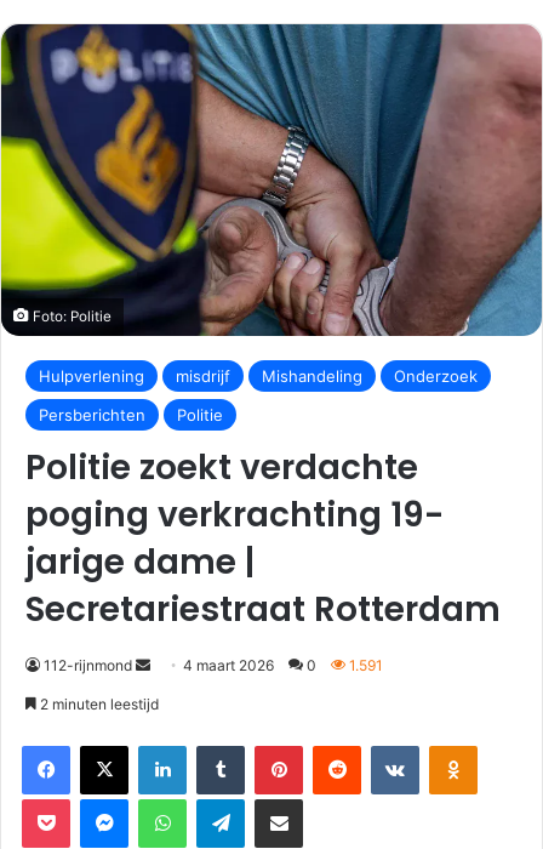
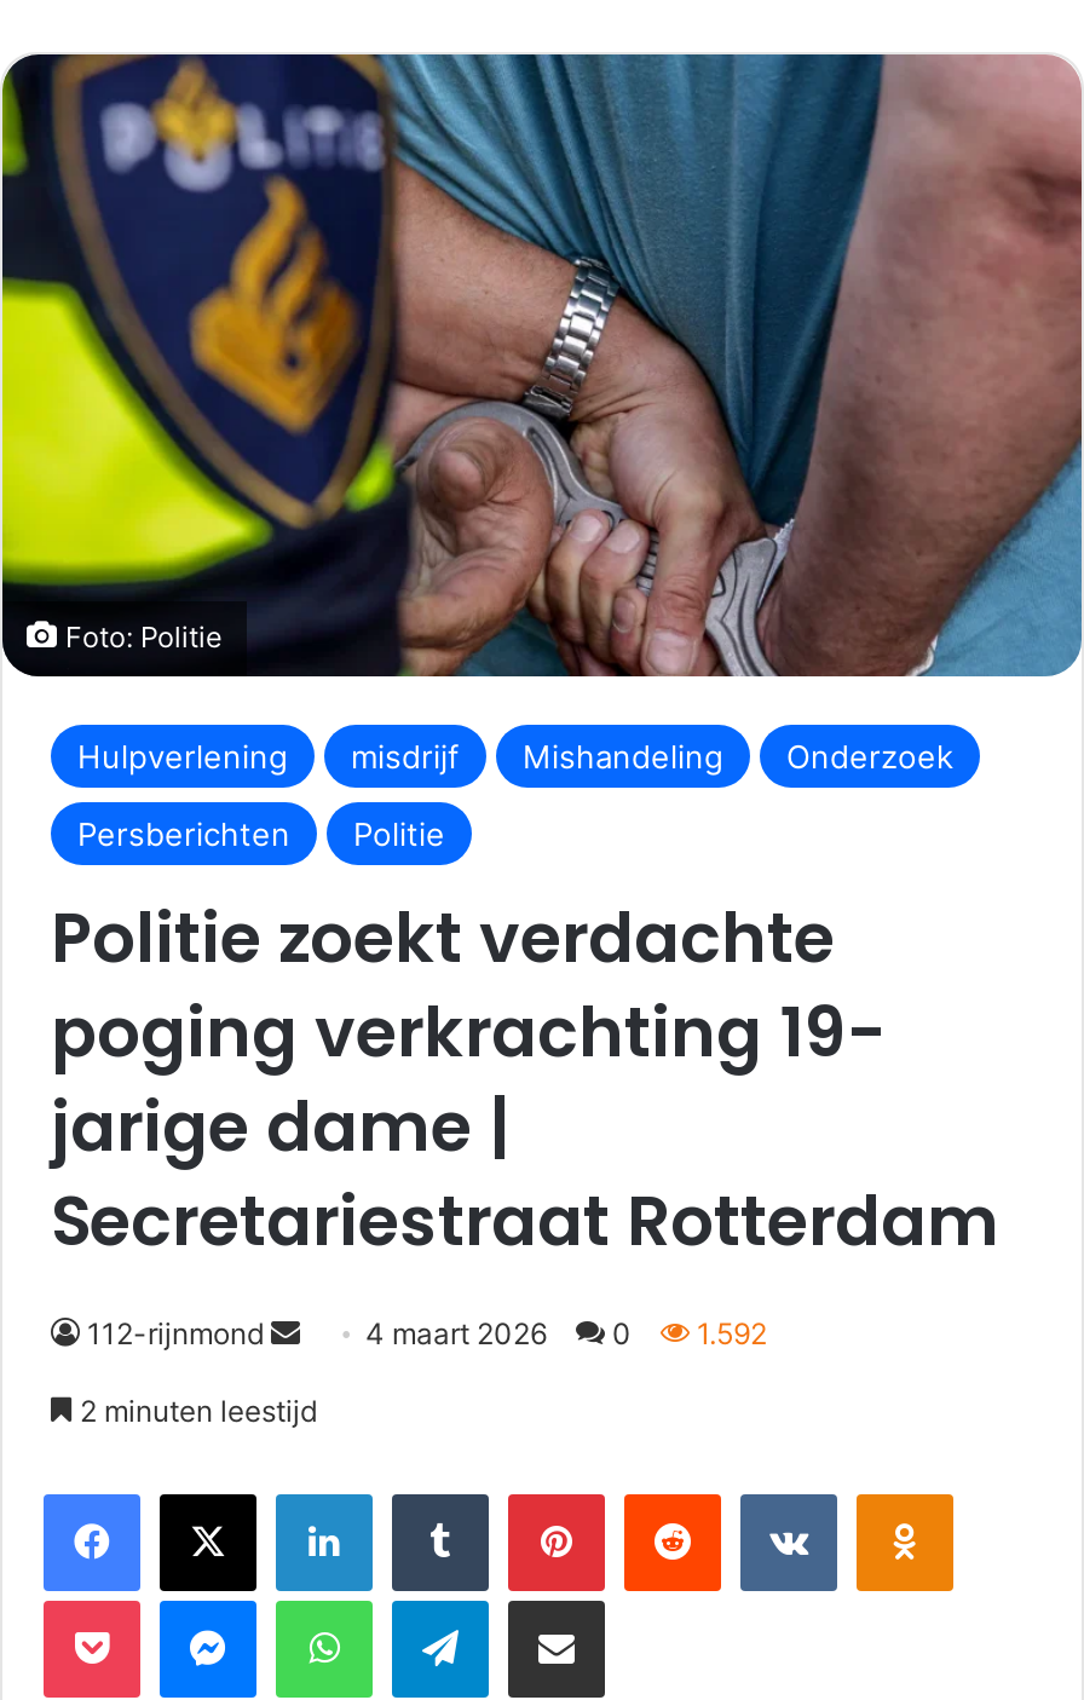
[183,657,383,675] 4 maart 2026 0 1.591 -> [365,1316,767,1352] 4 maart 2026 0 1.592

